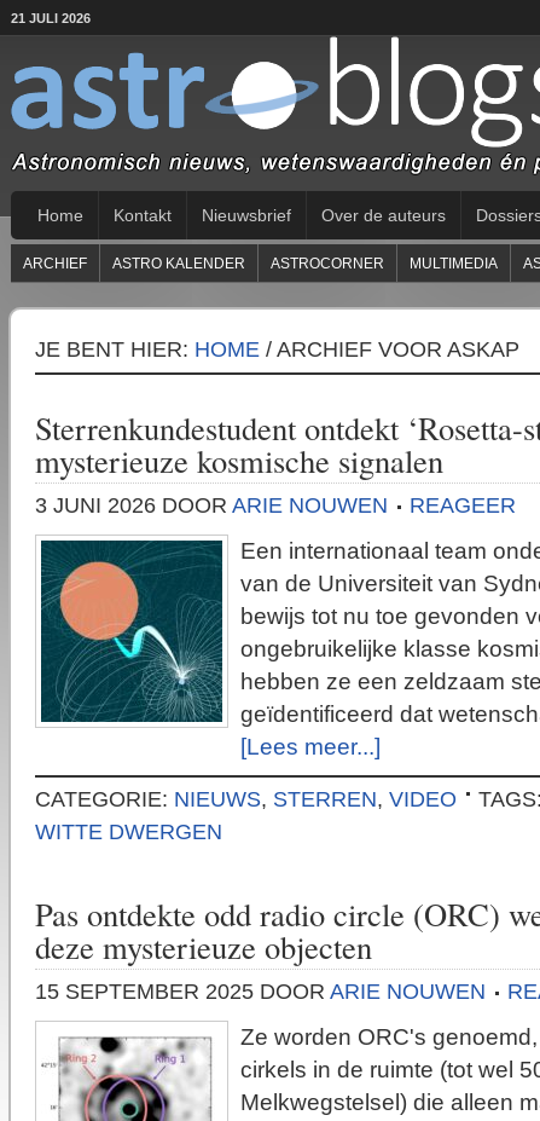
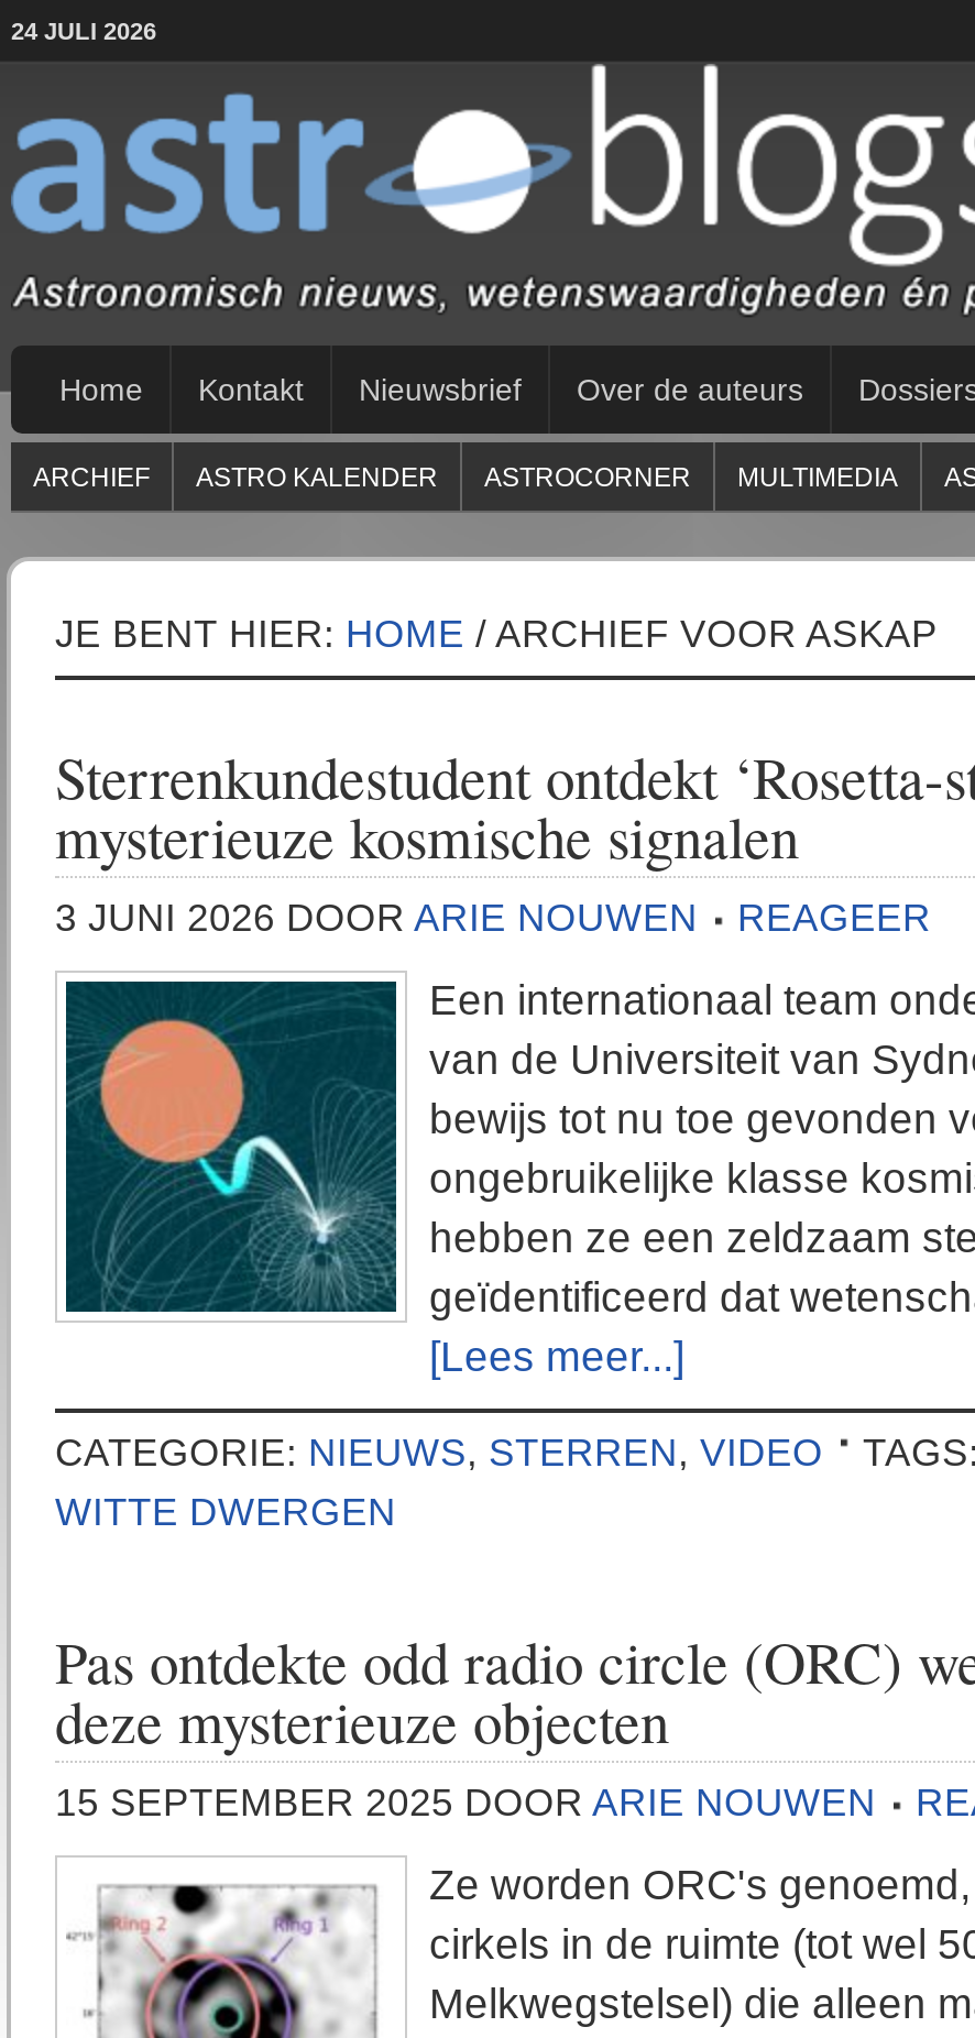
[11,11,91,25] 21 JULI 2026 -> [11,18,156,44] 24 JULI 2026

